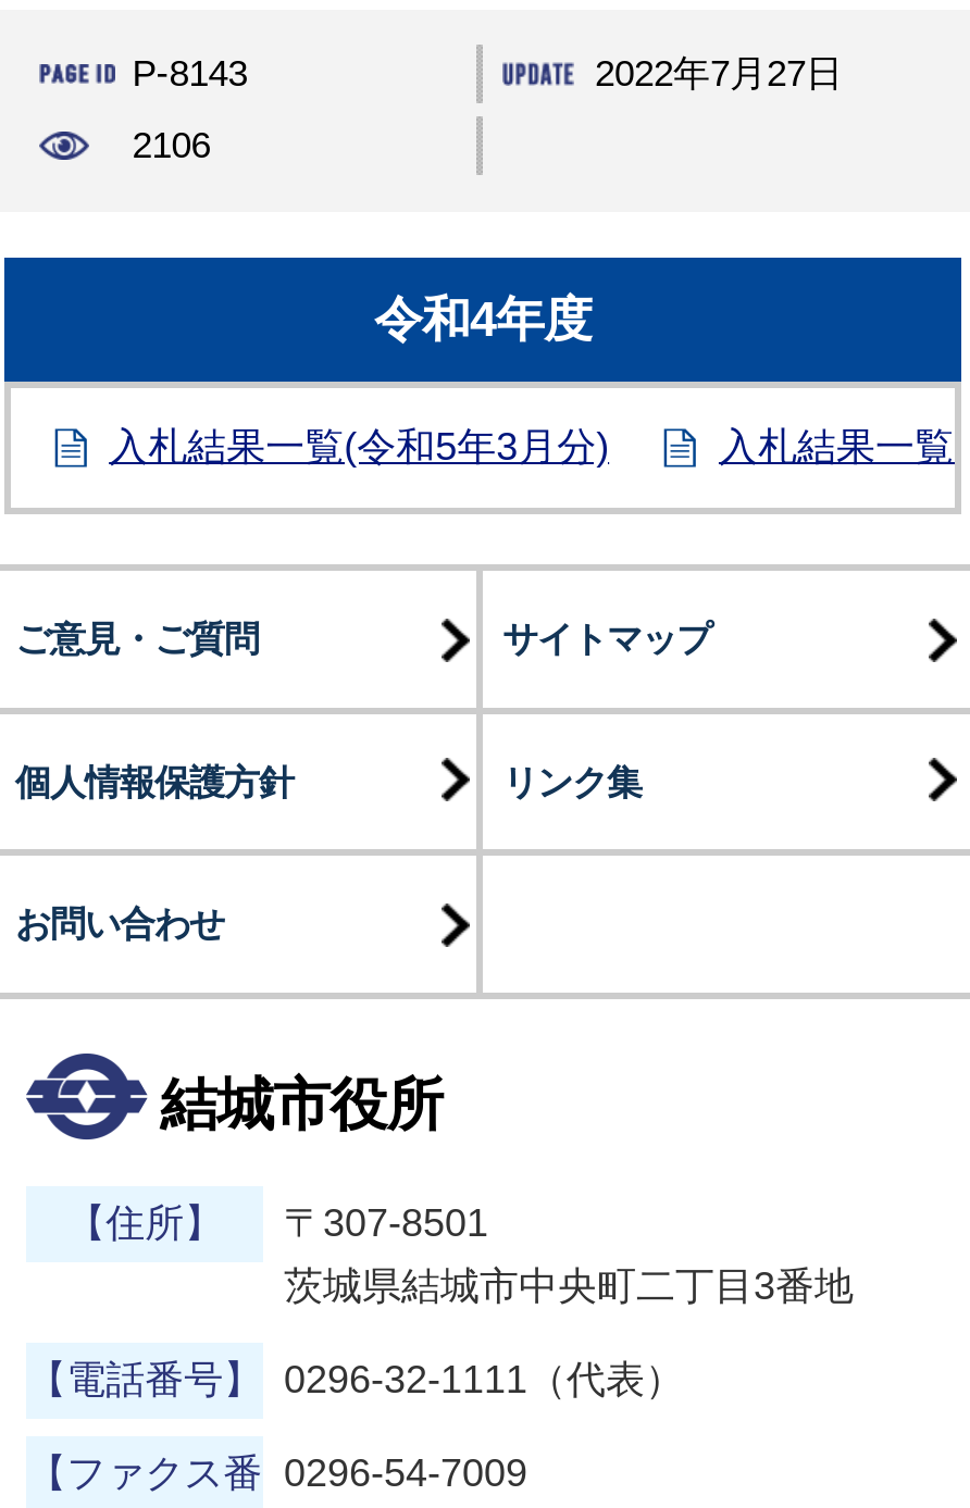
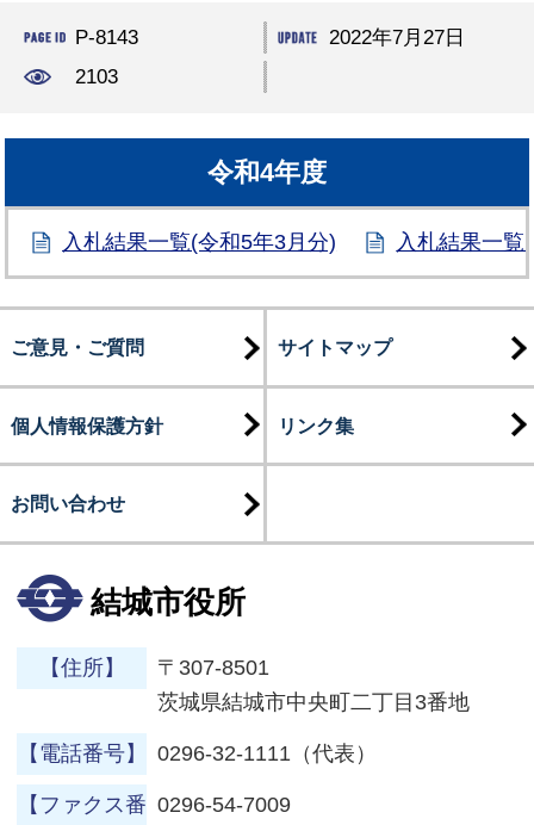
[132,125,210,166] 2106 -> [75,66,118,88] 2103

